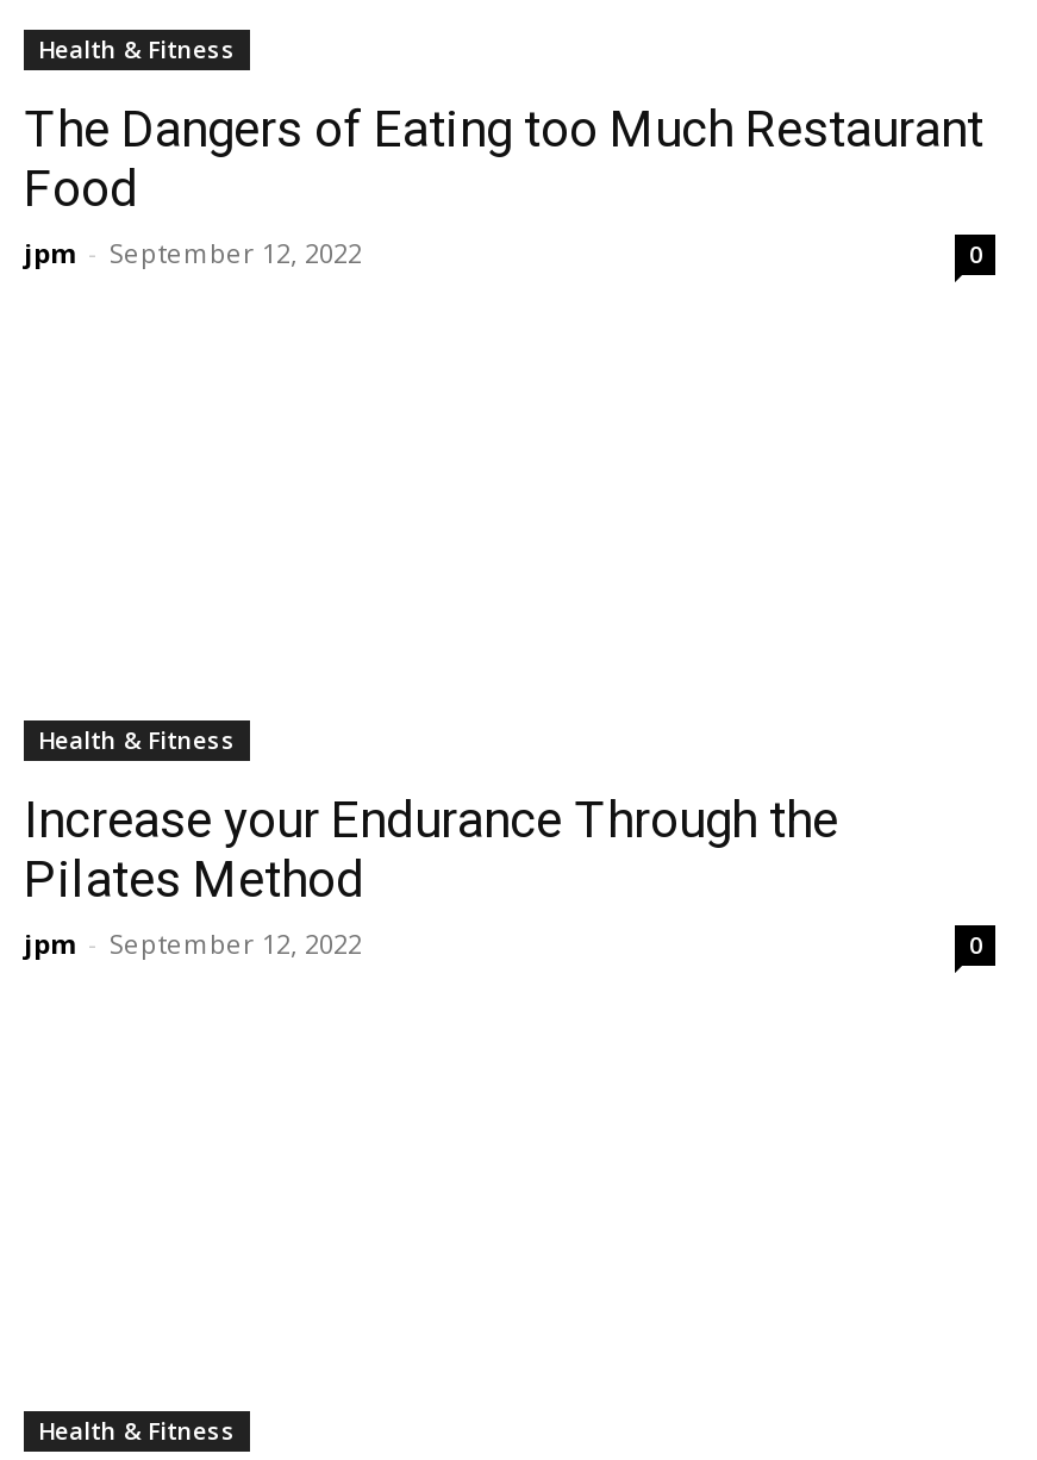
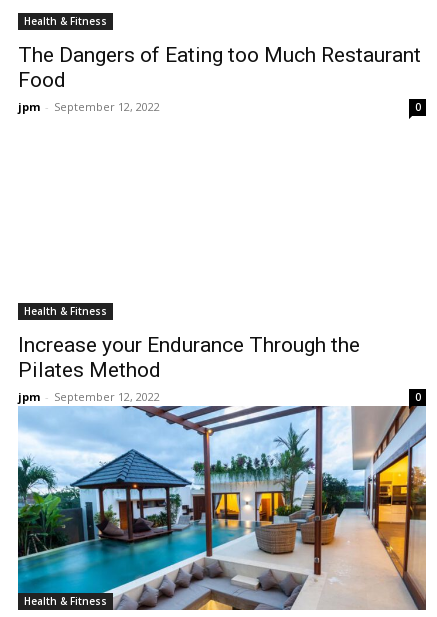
none -> [17,405,427,611] [image]

